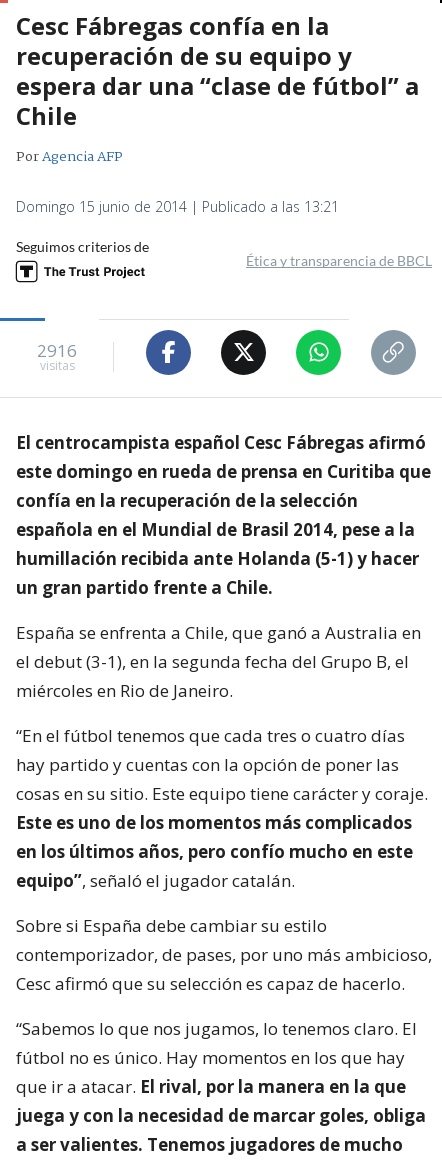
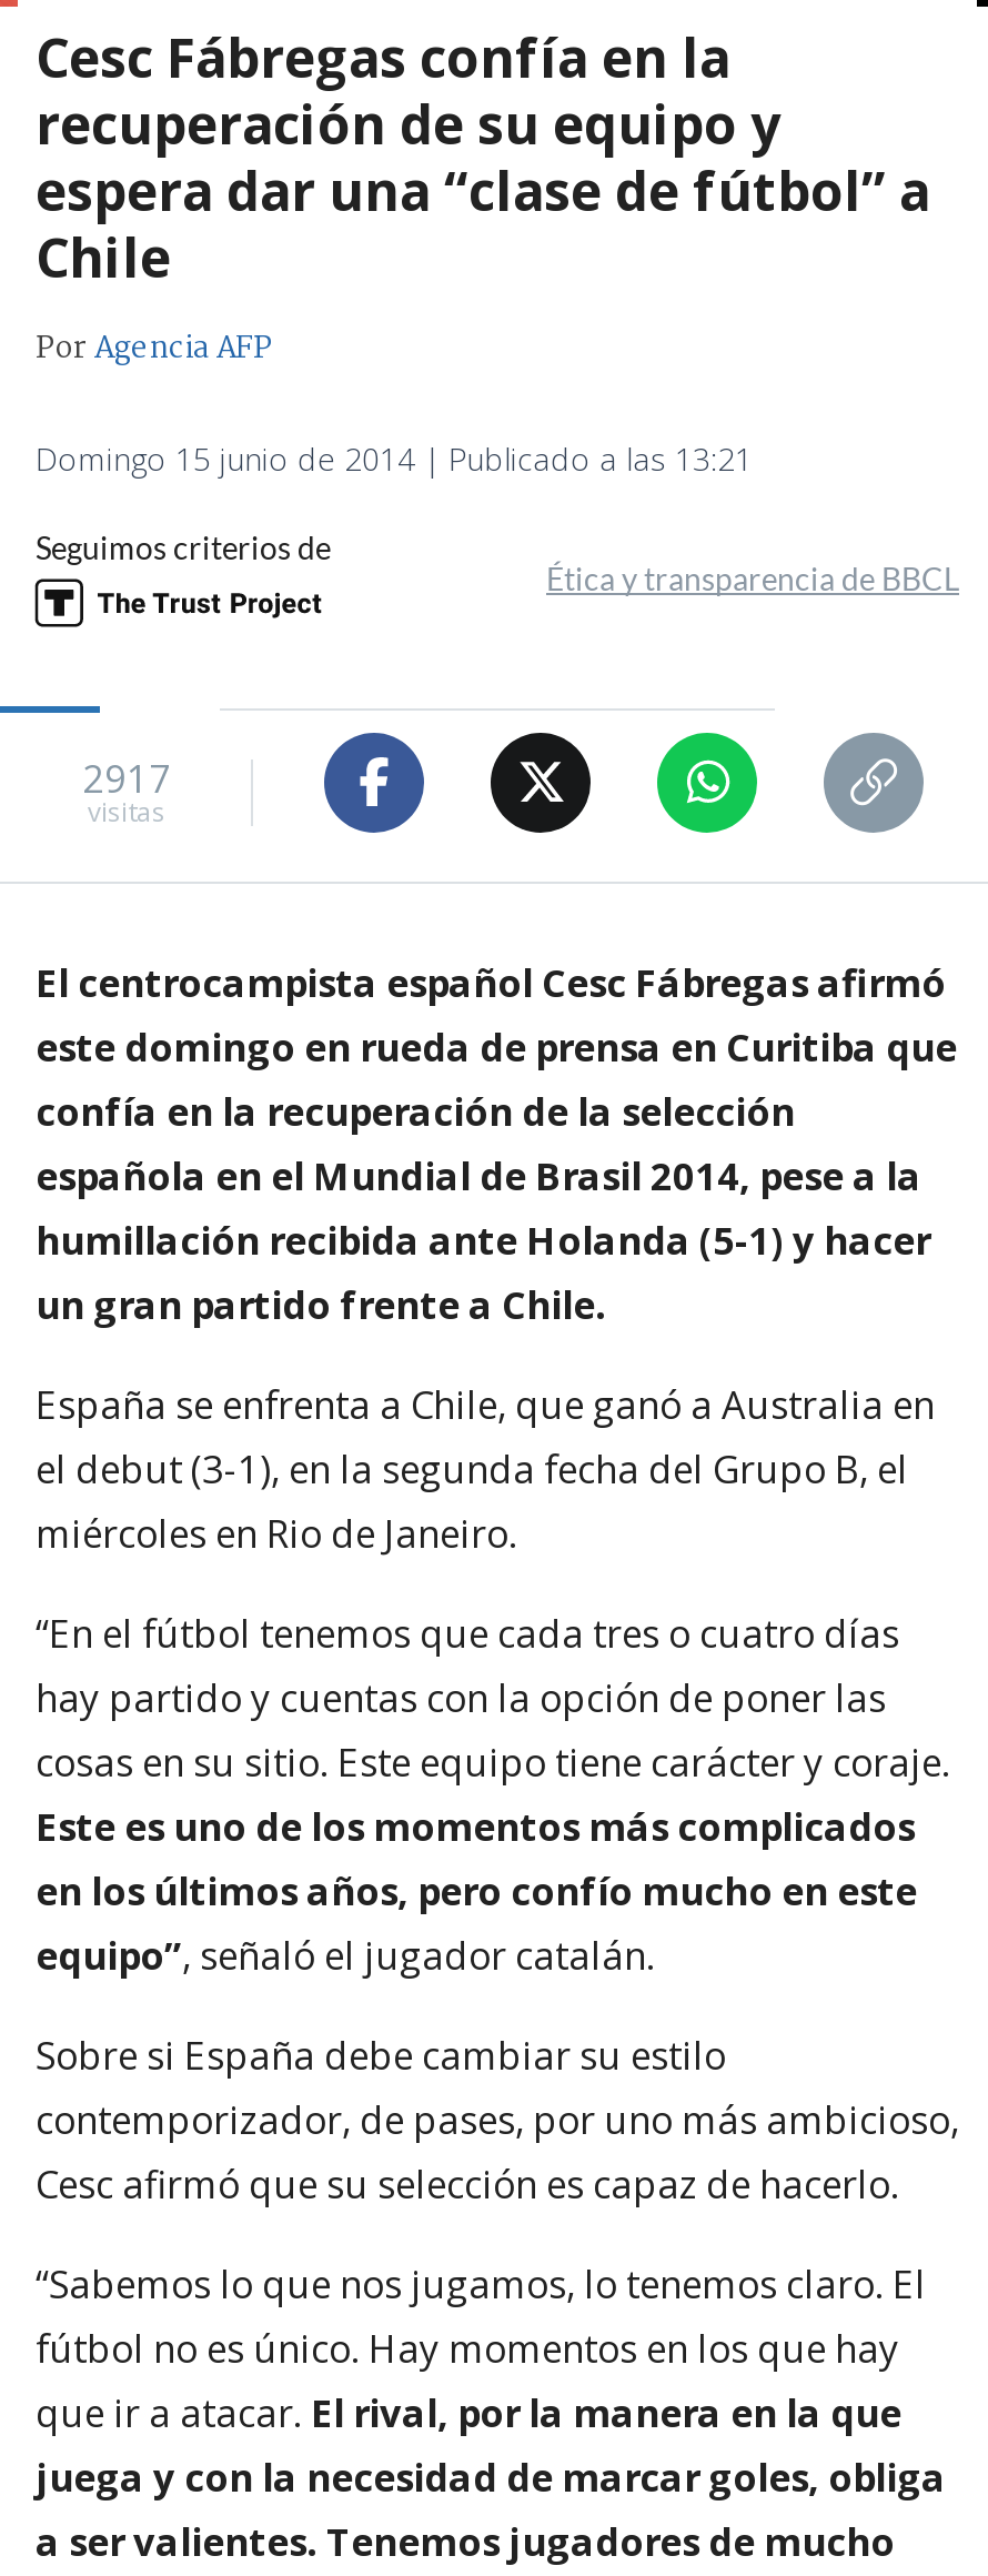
[37,339,77,362] 2916 -> [82,753,171,805] 2917

